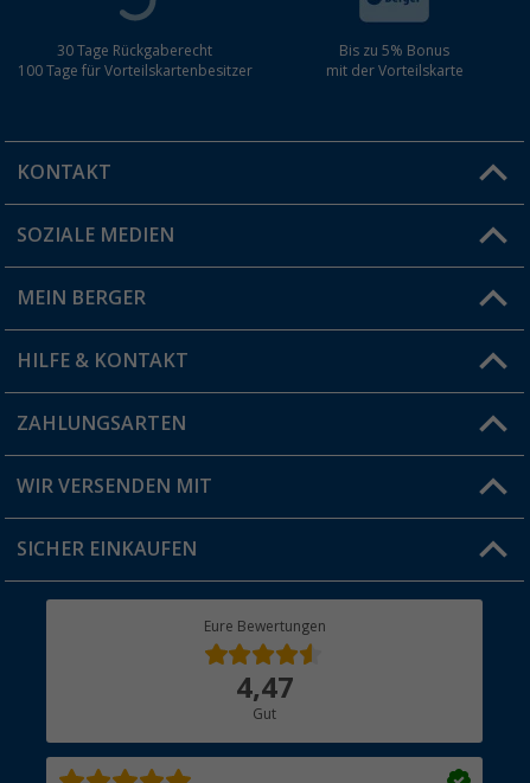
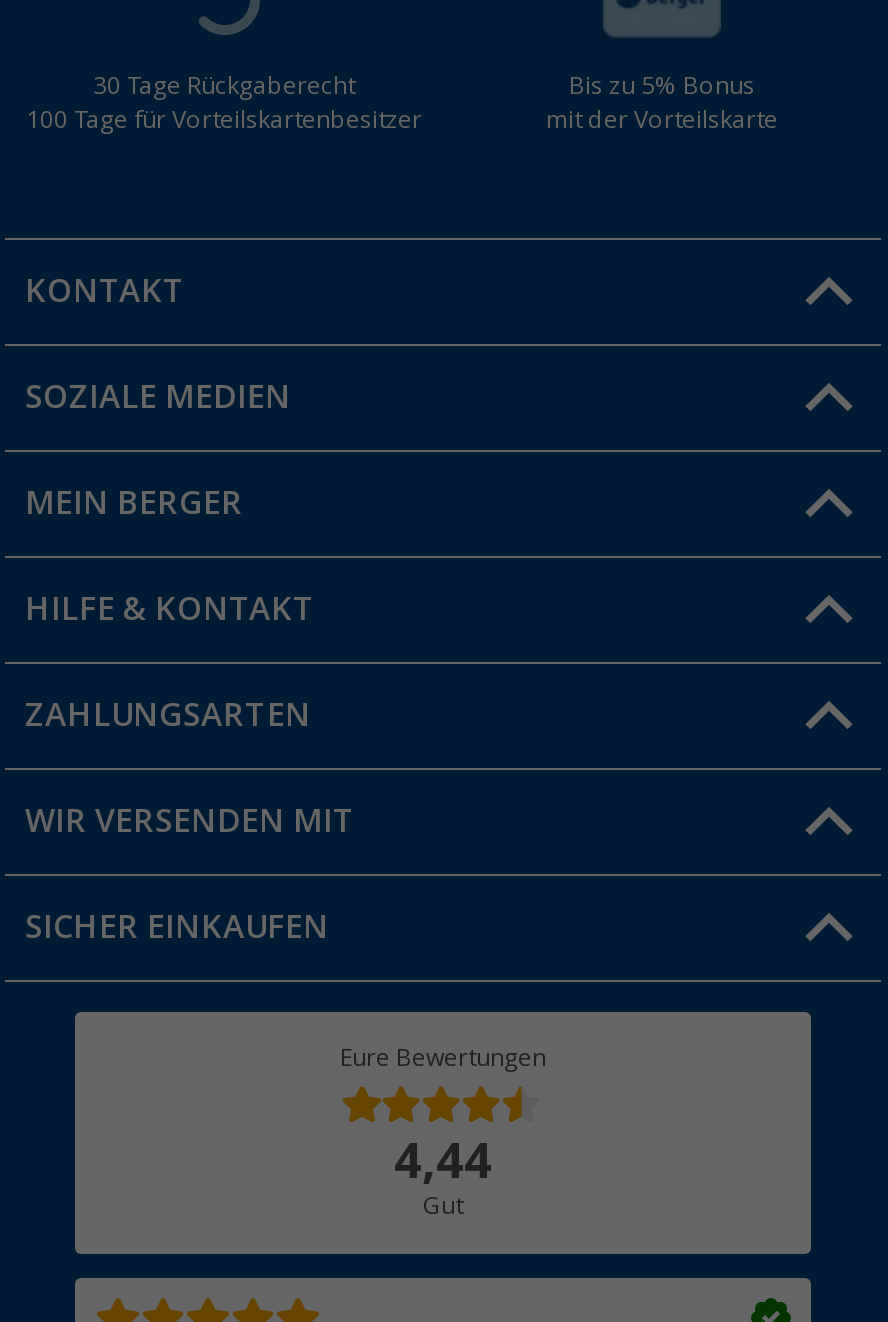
[235,672,293,705] 4,47 -> [394,1134,492,1190] 4,44

